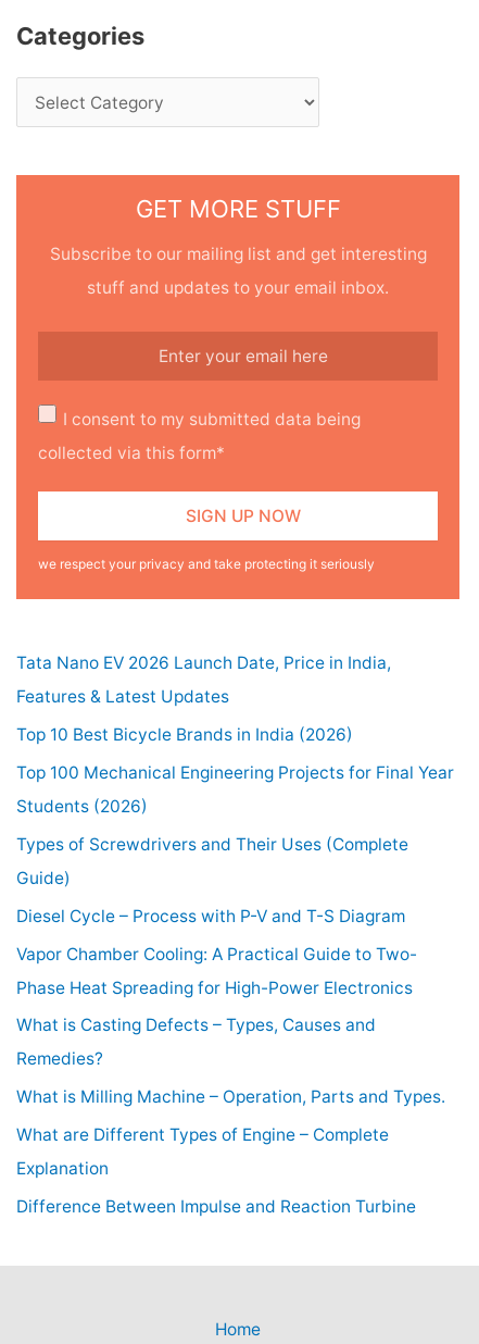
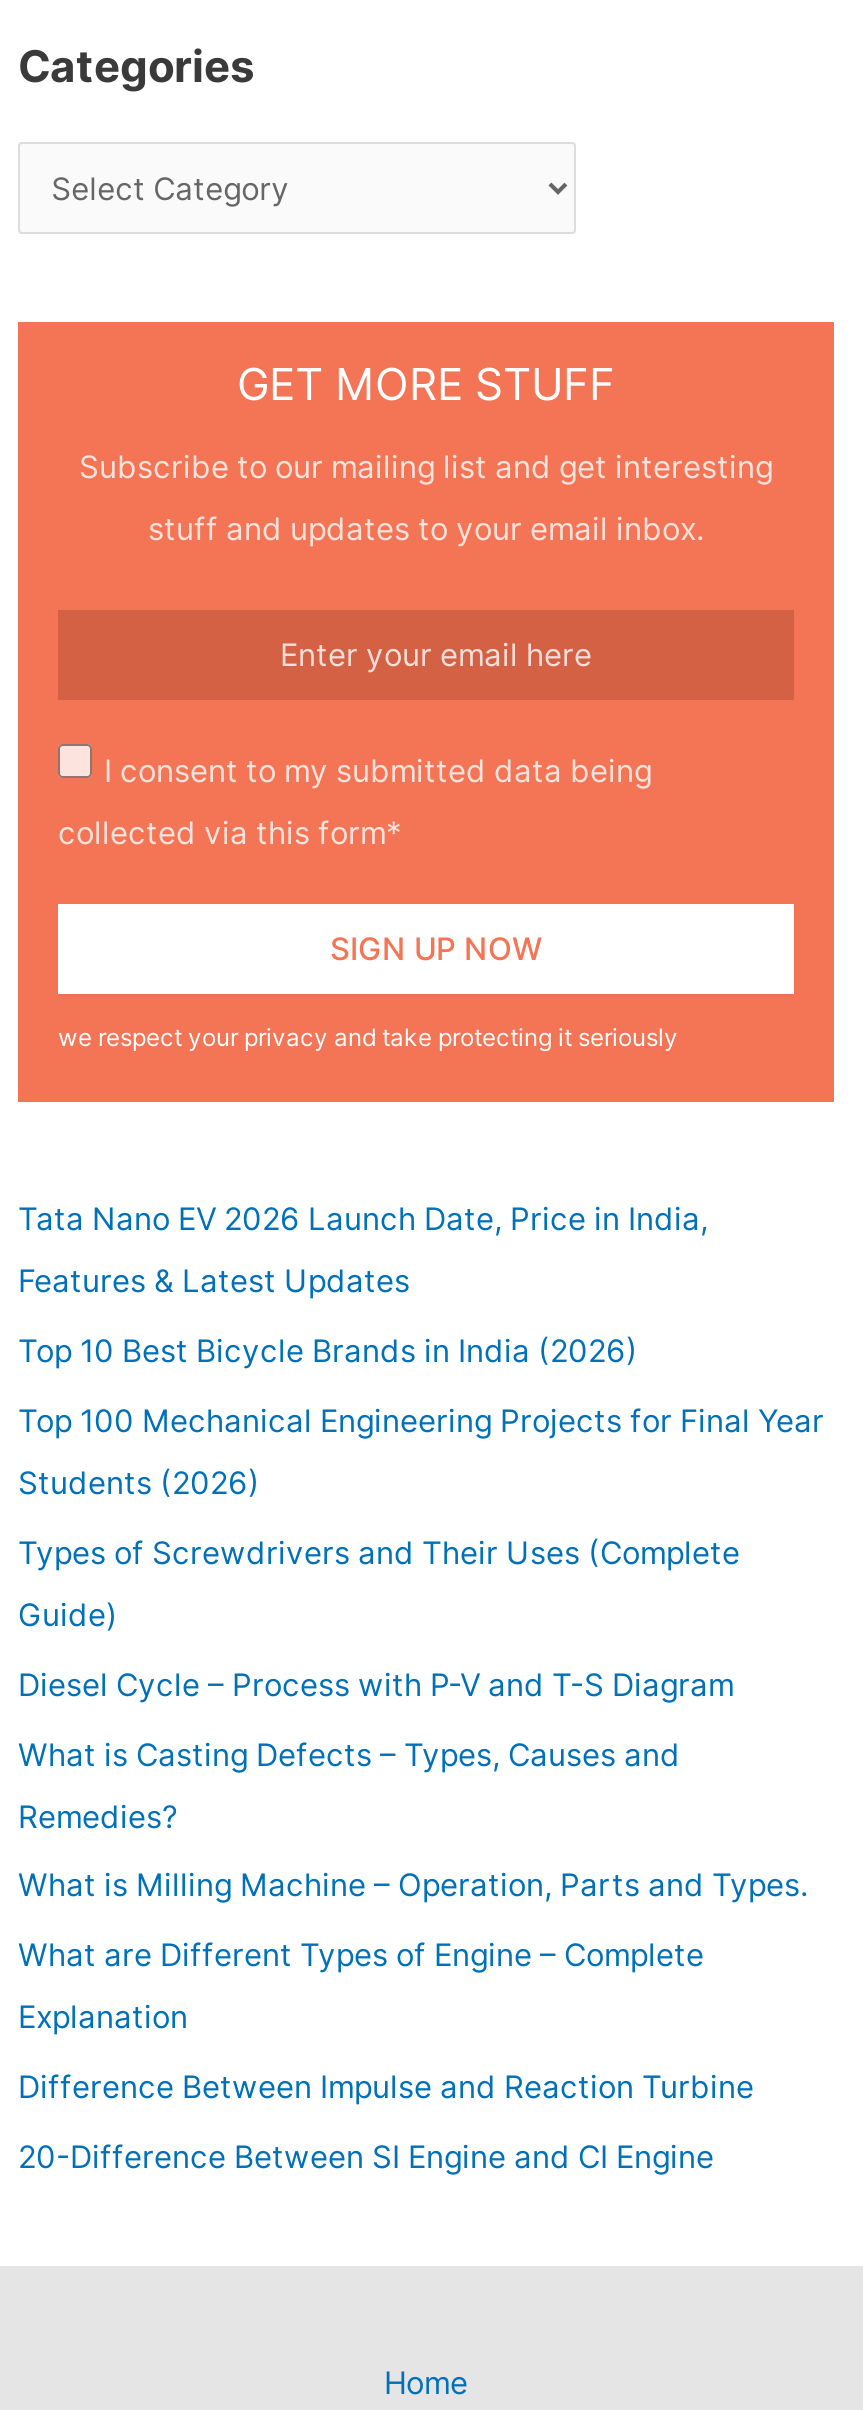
[16,943,417,998] Vapor Chamber Cooling: A Practical Guide to Two- | Phase Heat Spreading for High-Power Electronics -> none
moved [16,1015,445,1217] -> [18,1735,808,2106]: What is Casting Defects – Types, Causes and | Remedies? | What is Milling Machine – Operation, Parts and Types. | What are Different Types of Engine – Complete | Explanation | Difference Between Impulse and Reaction Turbine
none -> [18,2138,714,2176] 20-Difference Between SI Engine and CI Engine

